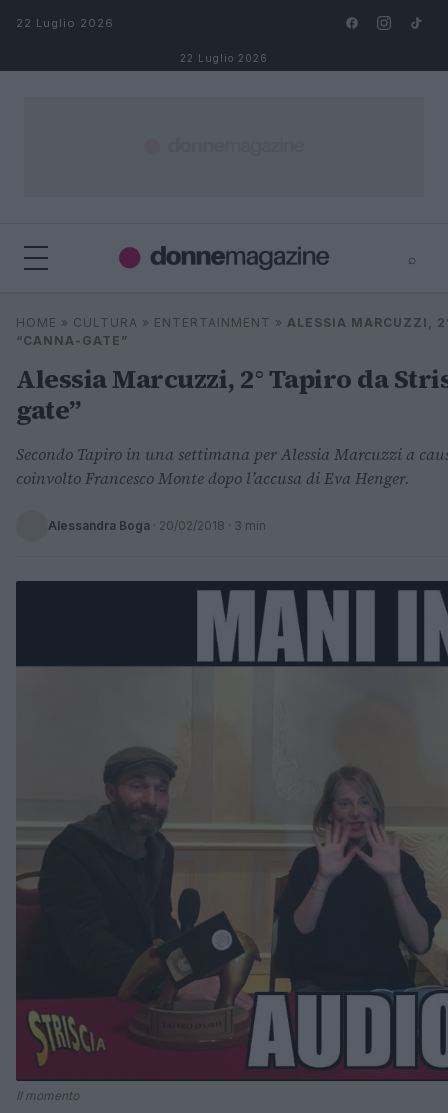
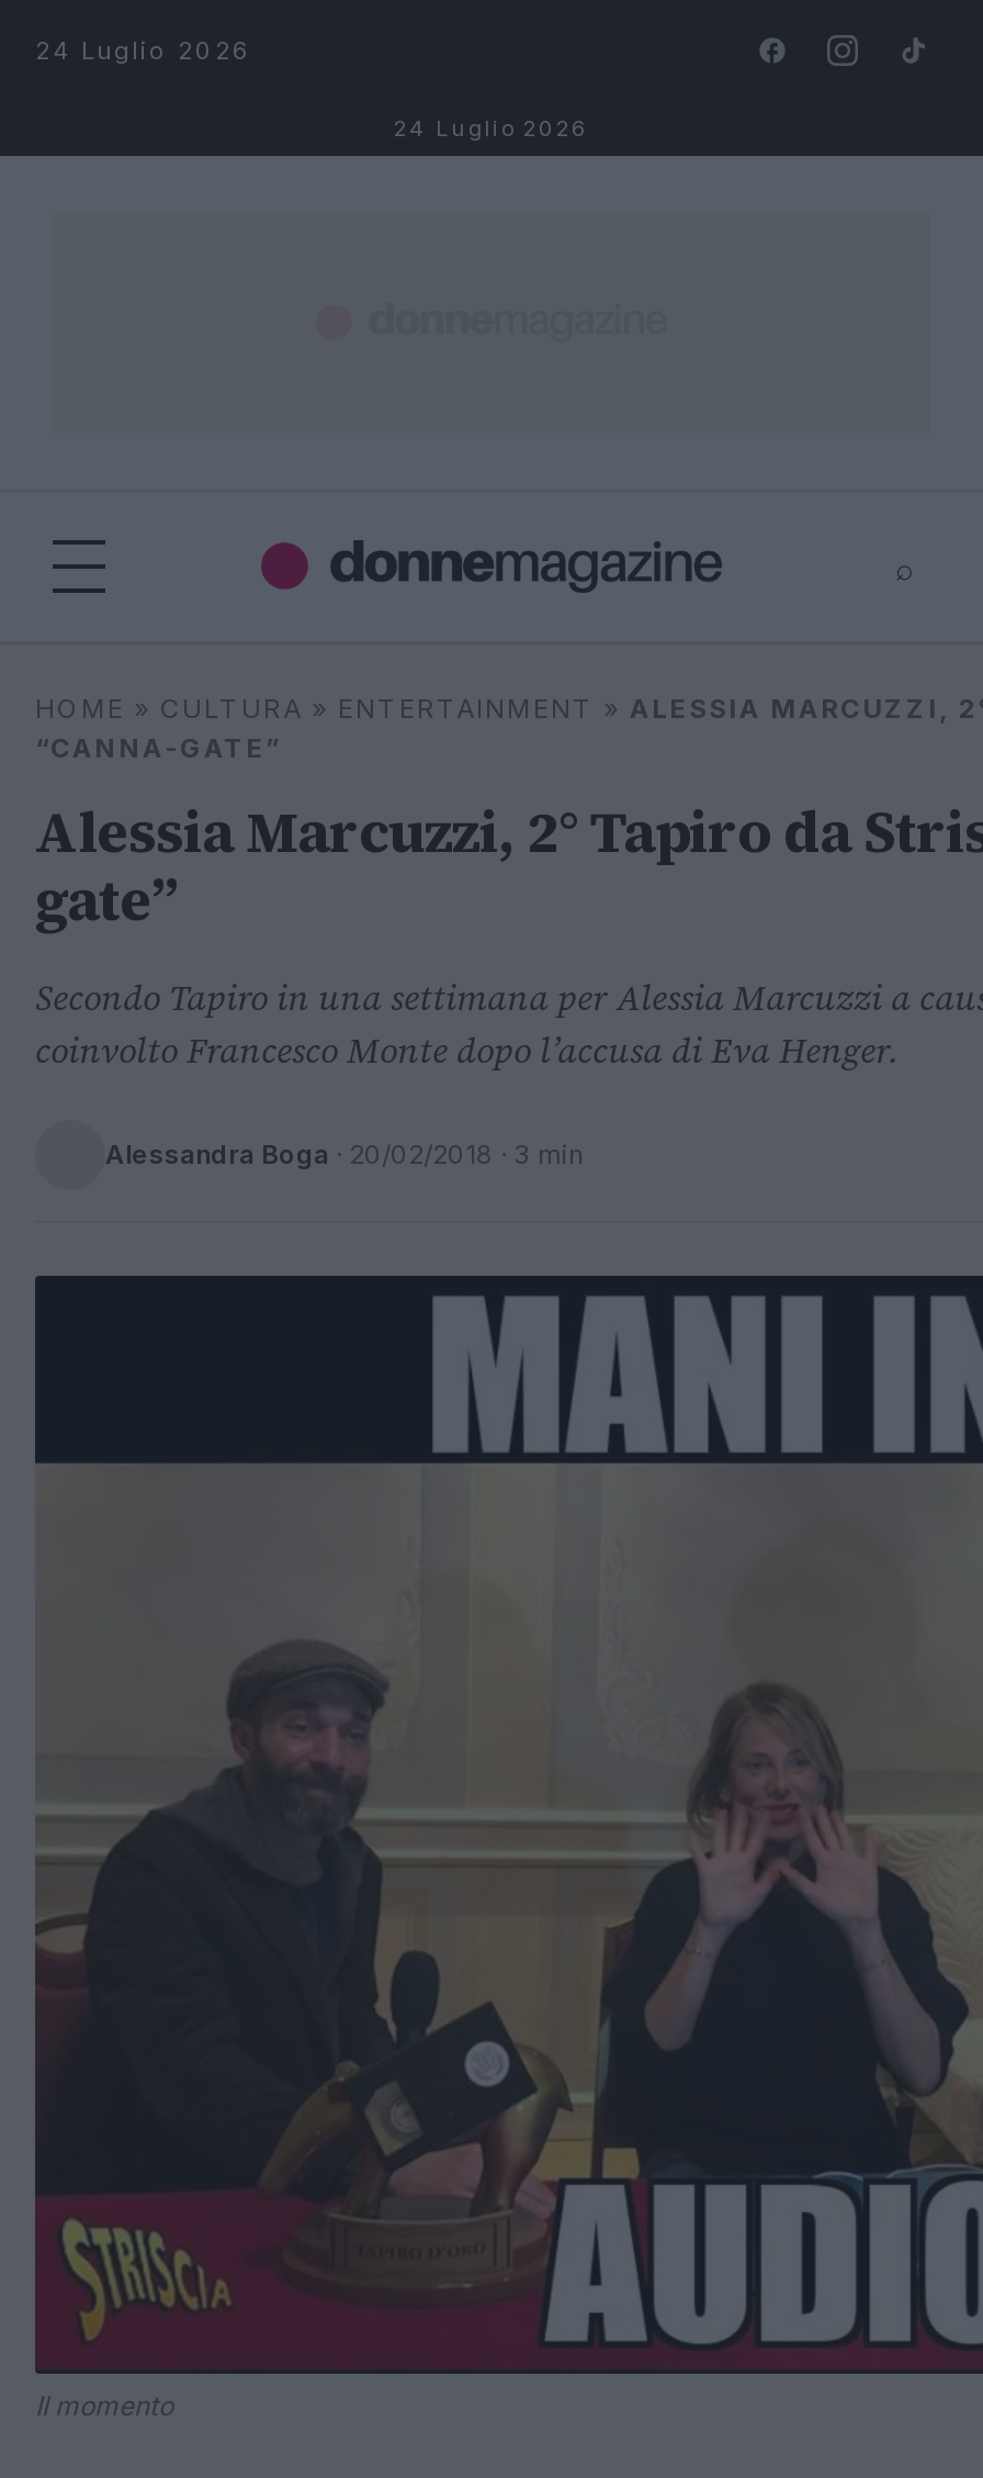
[16,16,114,30] 22 Luglio 2026 -> [35,35,252,66] 24 Luglio 2026
[180,52,268,64] 22 Luglio 2026 -> [394,114,589,141] 24 Luglio 2026

